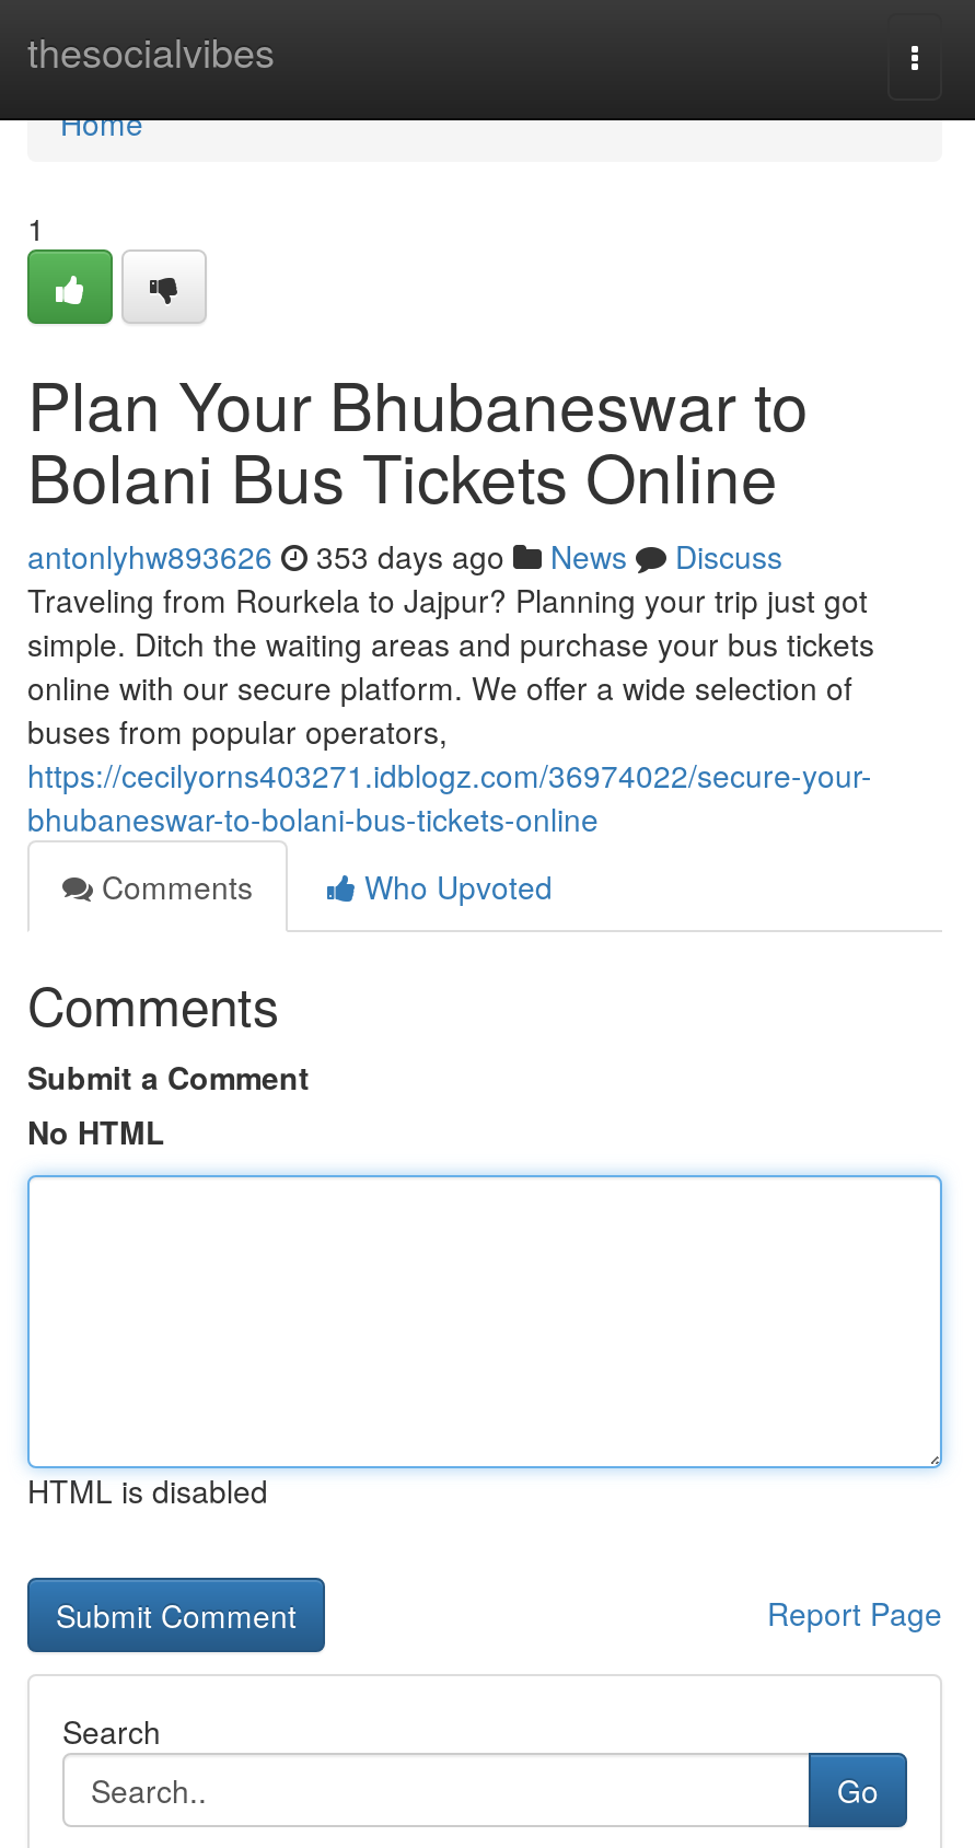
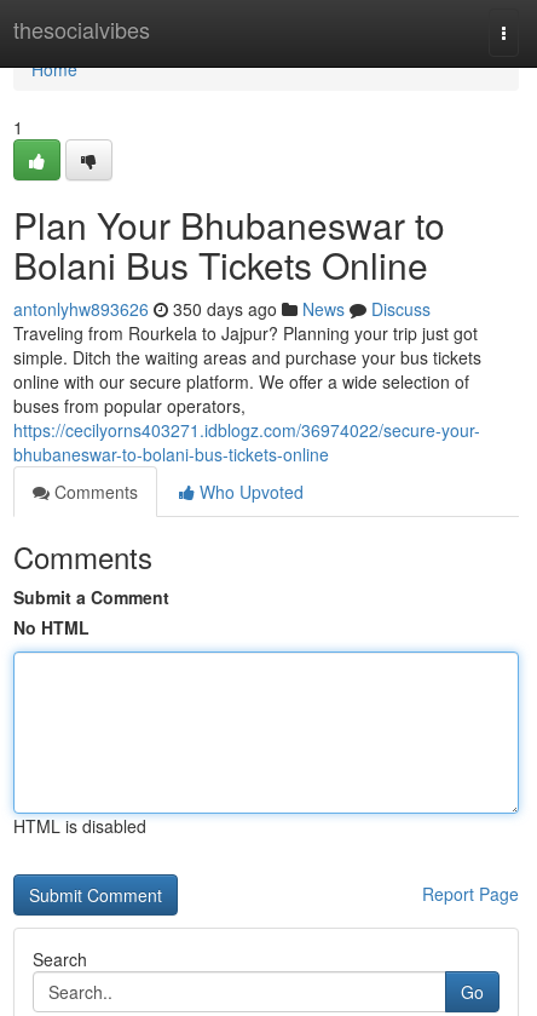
[27,534,782,578] antonlyhw893626 353 days ago News Discuss -> [13,297,431,321] antonlyhw893626 350 days ago News Discuss

